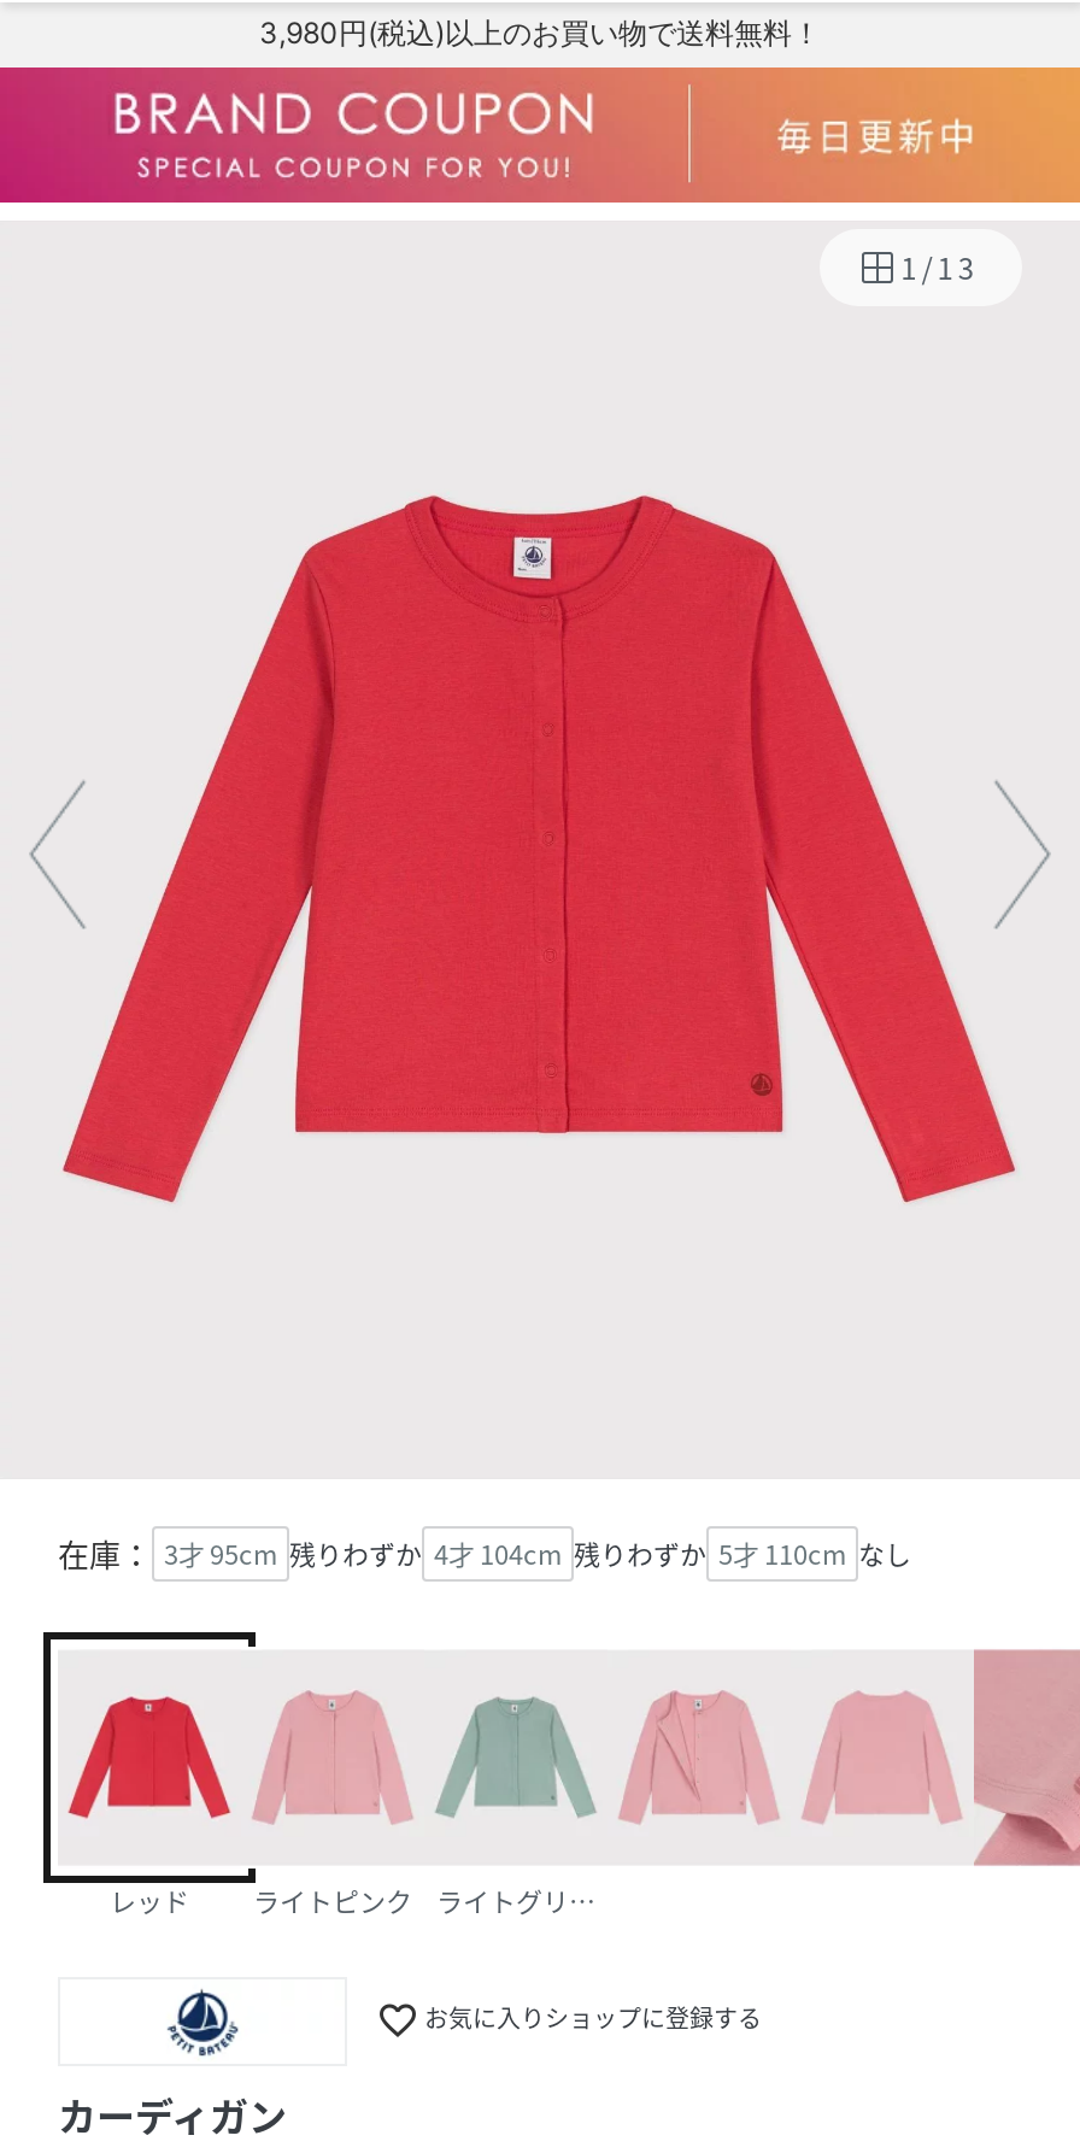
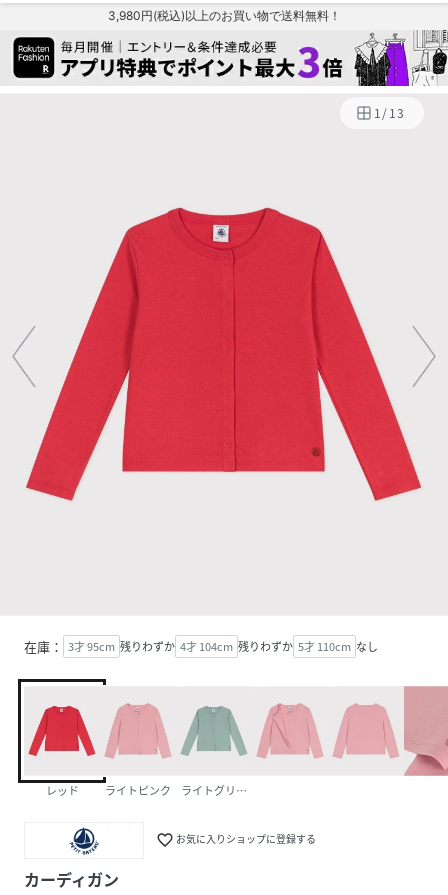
[7,65,1073,205] [image] -> [3,29,445,87] [image]

